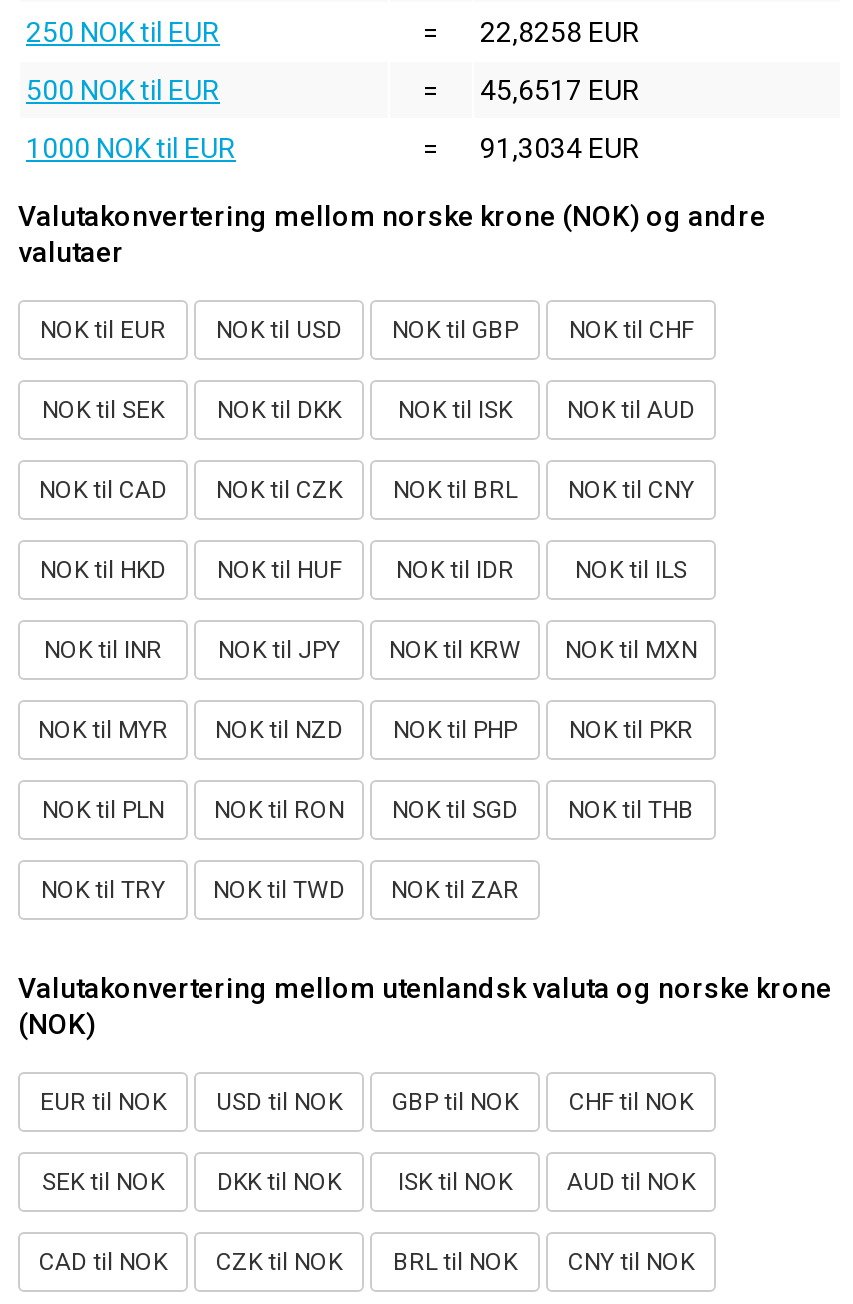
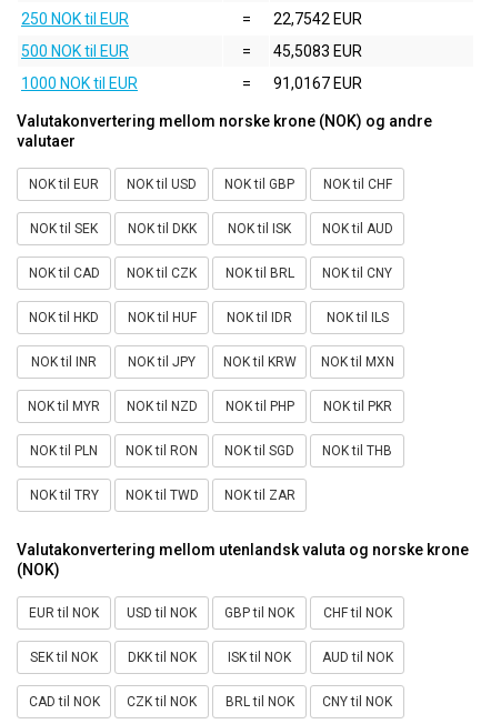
[480,16,640,48] 22,8258 EUR -> [273,10,362,28] 22,7542 EUR
[480,74,640,106] 45,6517 EUR -> [273,42,362,60] 45,5083 EUR
[480,132,640,164] 91,3034 EUR -> [273,74,362,92] 91,0167 EUR

